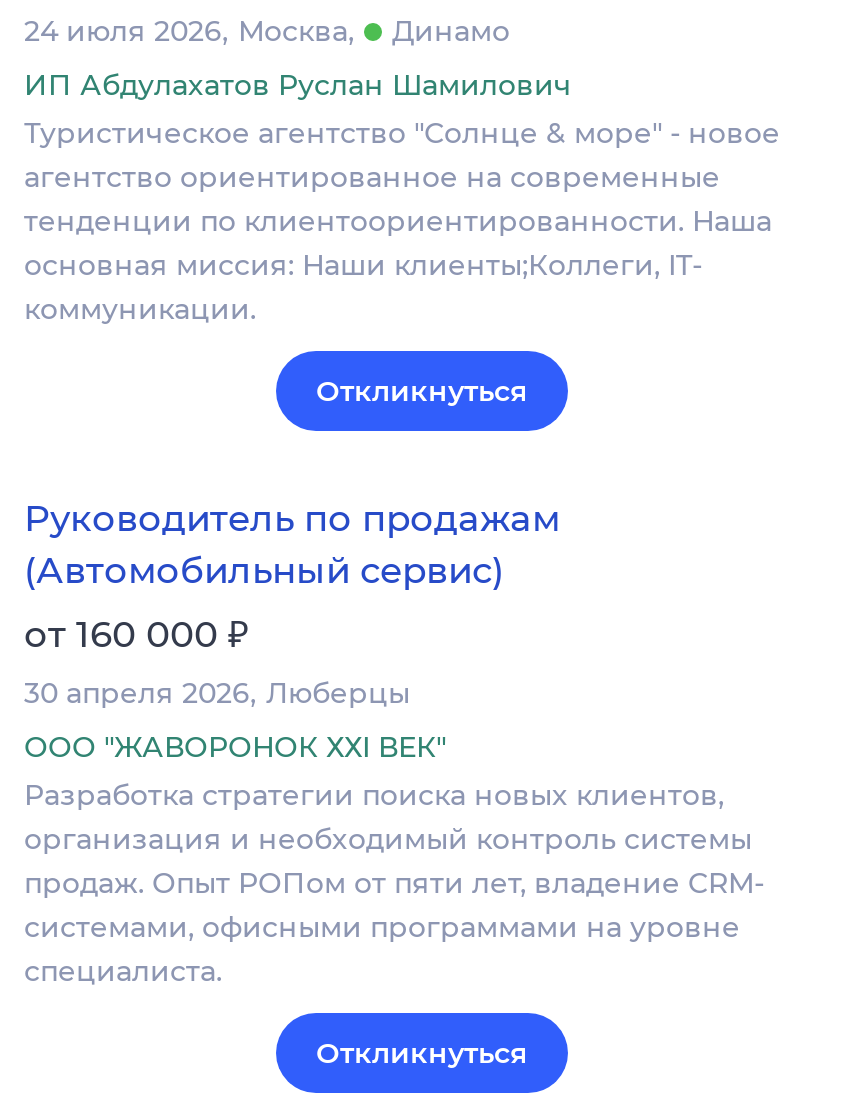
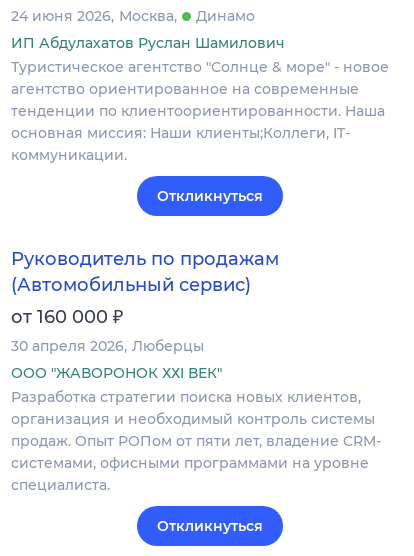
[24,13,510,49] 24 июля 2026 Москва Динамо -> [11,6,255,24] 24 июня 2026 Москва Динамо

